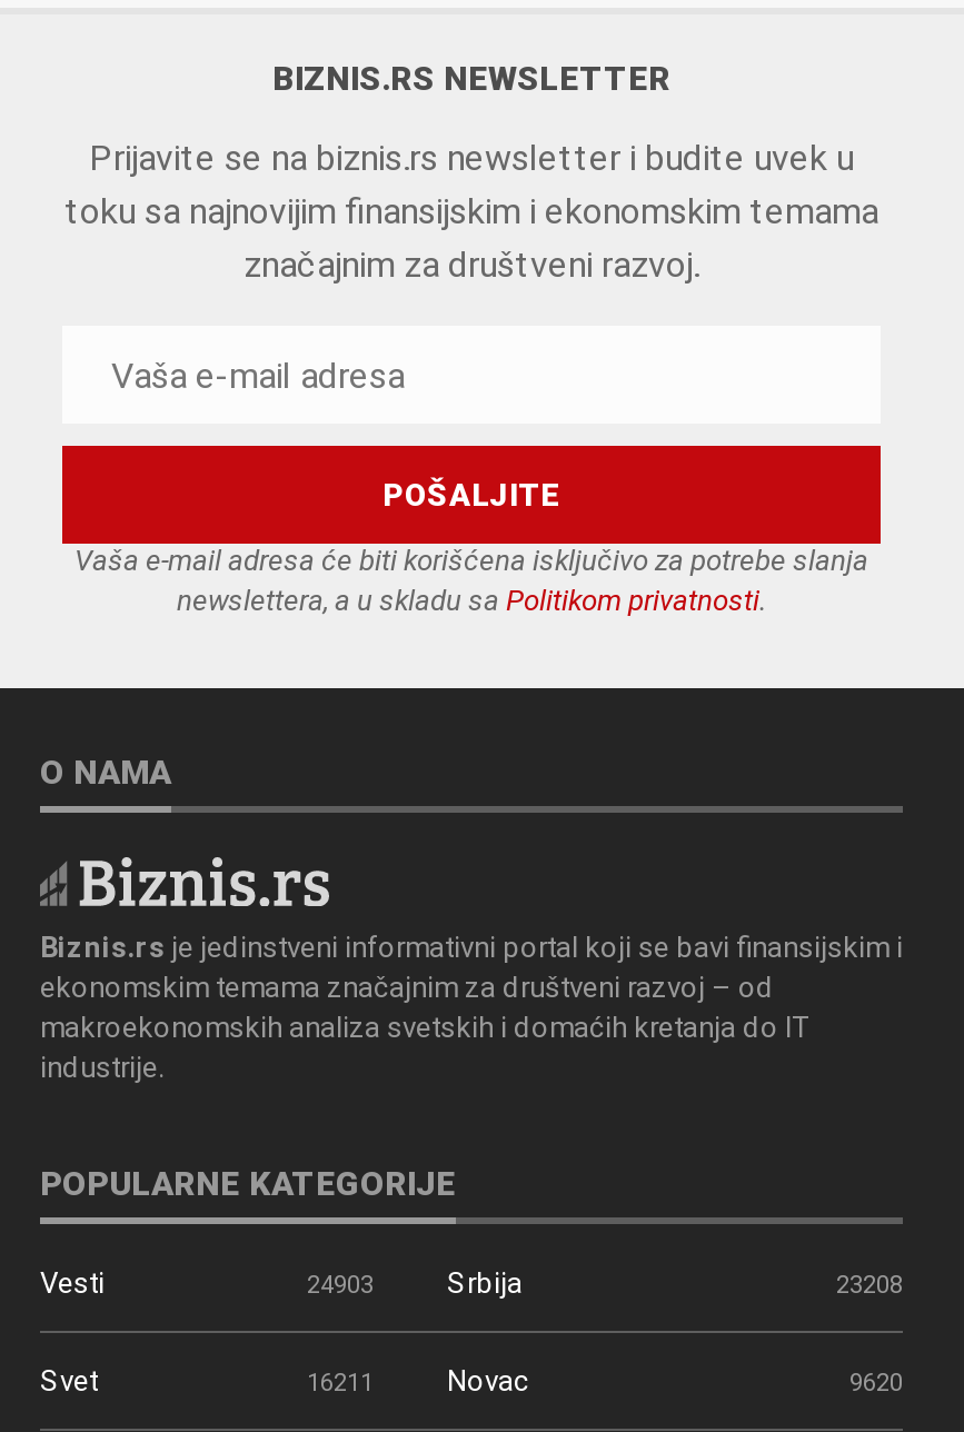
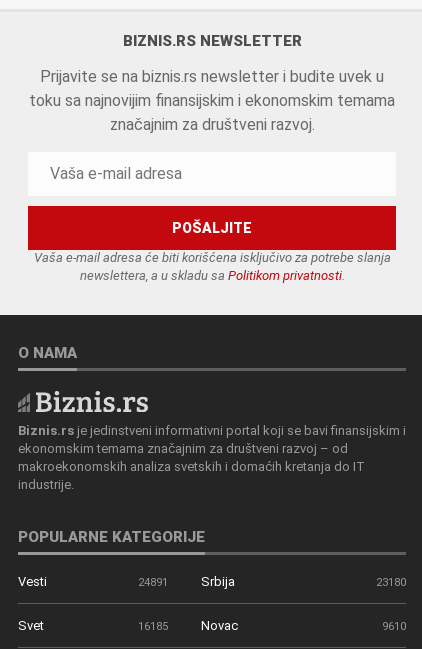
[307,1271,374,1299] 24903 -> [138,576,168,589] 24891
[836,1271,903,1299] 23208 -> [376,576,406,589] 23180
[307,1368,374,1397] 16211 -> [138,620,168,633] 16185
[849,1368,903,1397] 9620 -> [382,620,406,633] 9610

